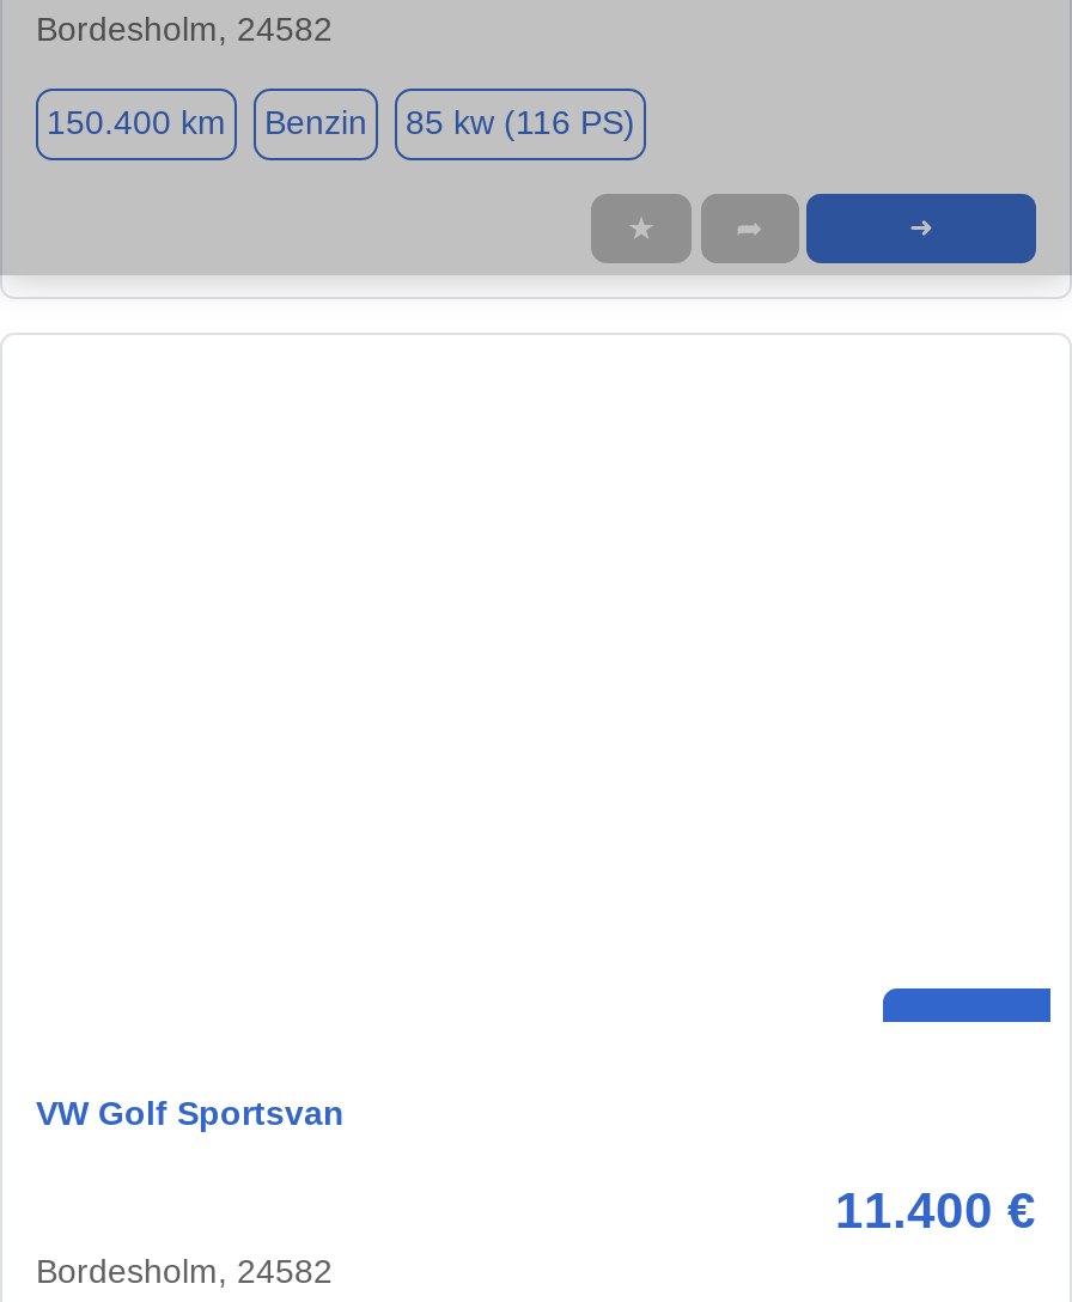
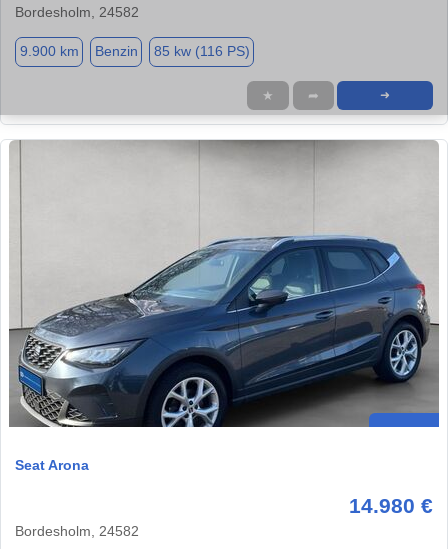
[47,104,635,142] 150.400 km Benzin 85 kw (116 PS) -> [19,43,249,59] 9.900 km Benzin 85 kw (116 PS)
none -> [8,139,440,428] [image]
[36,1095,345,1133] VW Golf Sportsvan -> [15,457,89,473] Seat Arona
[835,1184,1036,1239] 11.400 € -> [349,494,433,517] 14.980 €

